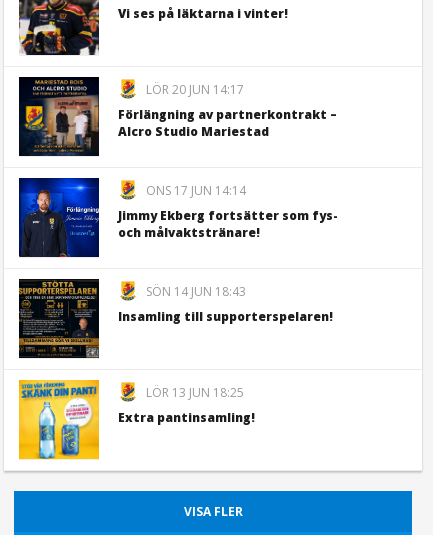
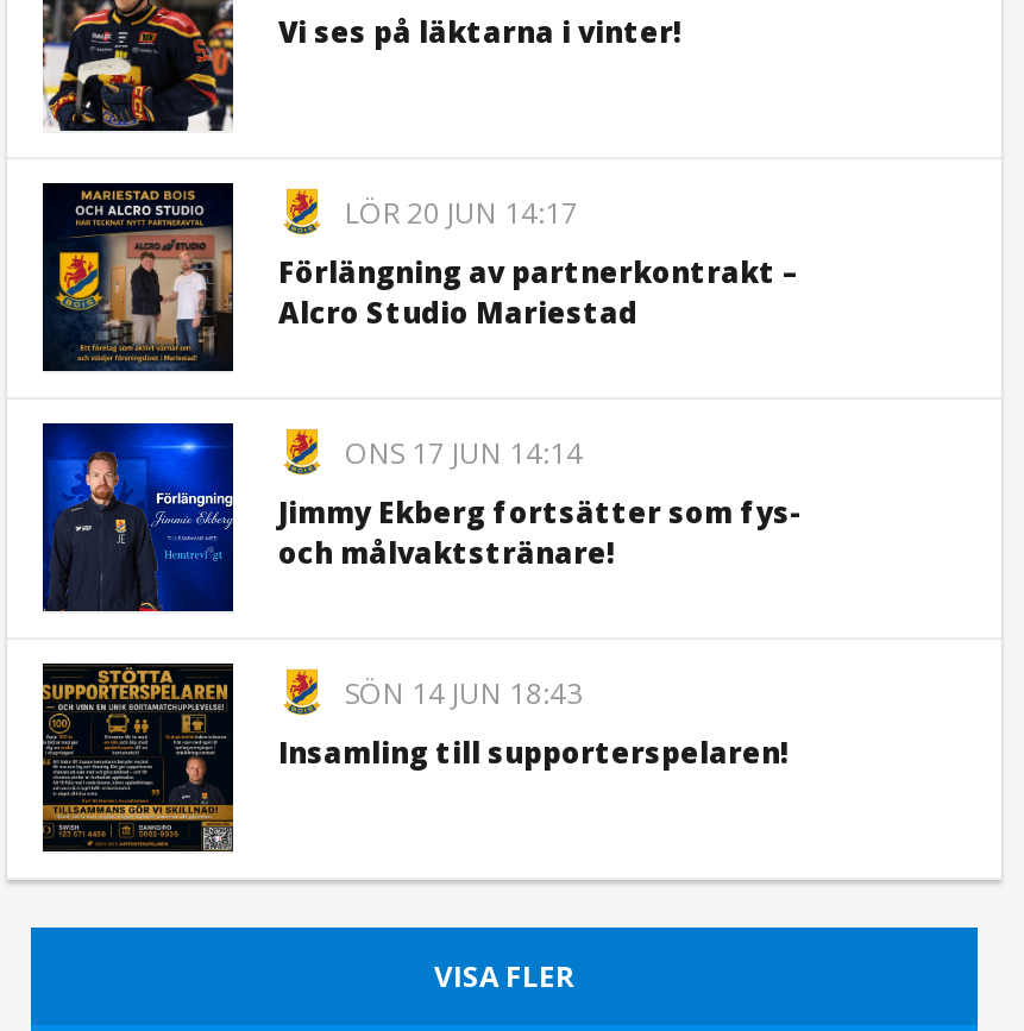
[18,379,255,460] [image] | LÖR 13 JUN 18:25 | Extra pantinsamling! -> none

